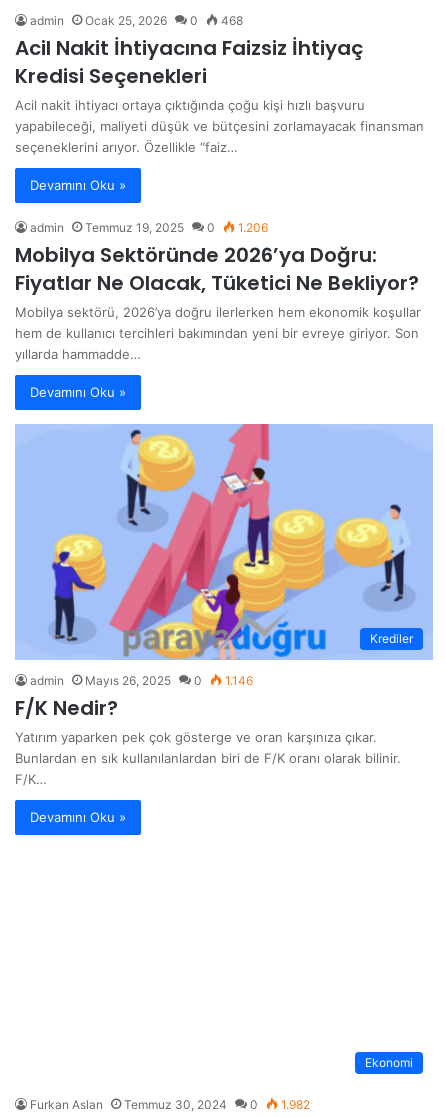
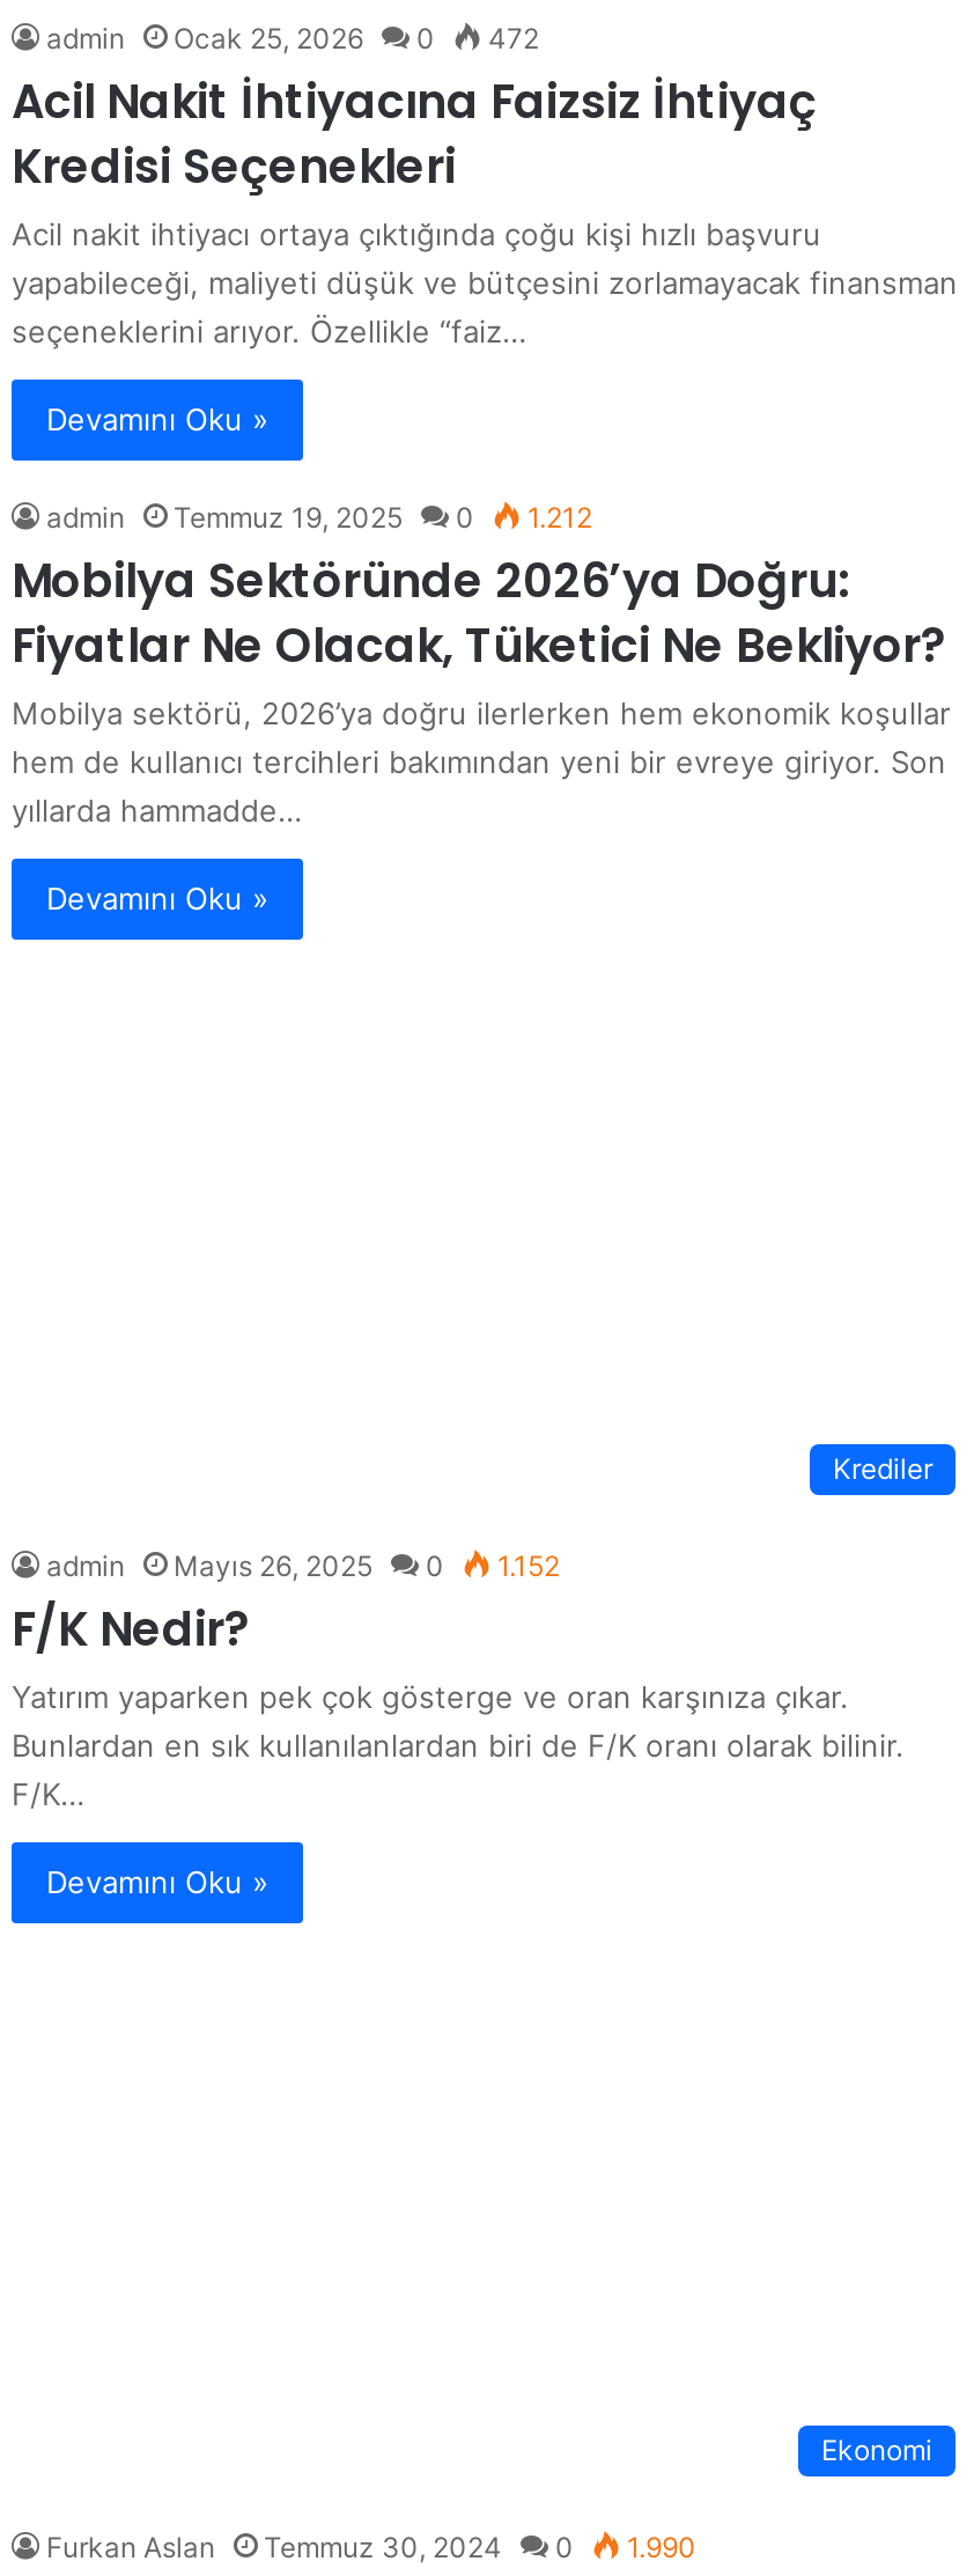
[30,13,243,28] admin Ocak 25, 2026 0 468 -> [46,21,539,55] admin Ocak 25, 2026 0 472
[30,220,268,235] admin Temmuz 19, 2025 0 1.206 -> [46,500,592,534] admin Temmuz 19, 2025 0 1.212
[15,423,433,661] [image] -> none
[30,673,253,688] admin Mayıs 26, 2025 0 1.146 -> [46,1548,560,1582] admin Mayıs 26, 2025 0 1.152
[30,1097,310,1112] Furkan Aslan Temmuz 30, 2024 0 1.982 -> [46,2531,696,2566] Furkan Aslan Temmuz 30, 2024 0 1.990

